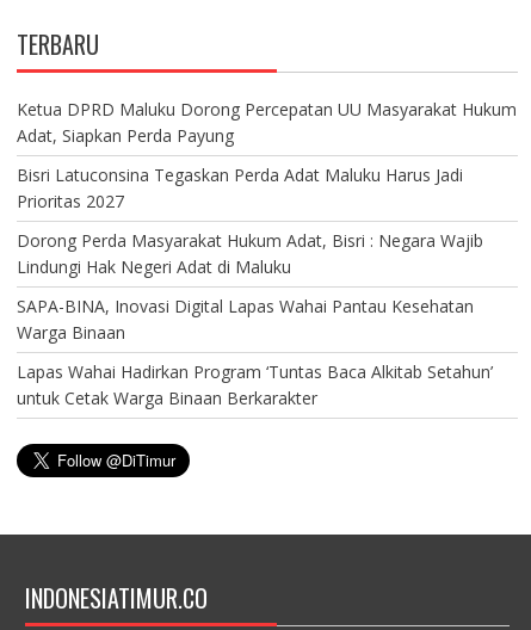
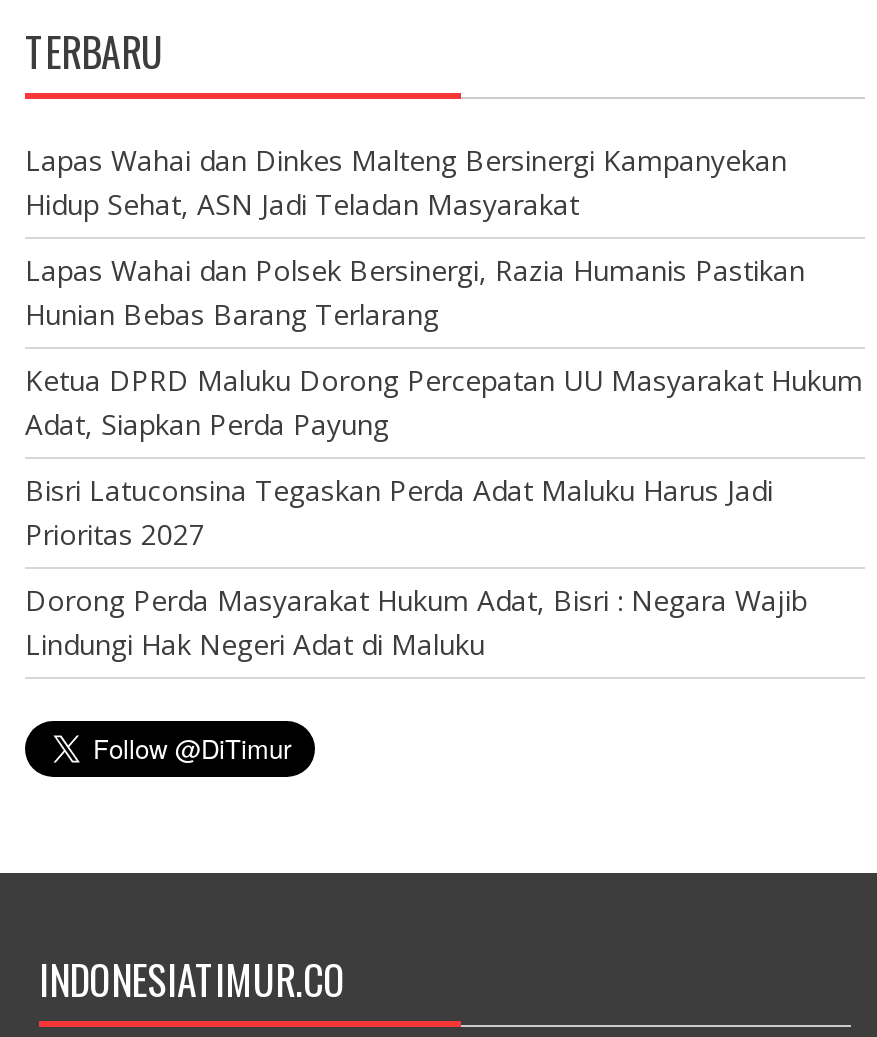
none -> [25,141,805,333] Lapas Wahai dan Dinkes Malteng Bersinergi Kampanyekan | Hidup Sehat, ASN Jadi Teladan Masyarakat | Lapas Wahai dan Polsek Bersinergi, Razia Humanis Pastikan | Hunian Bebas Barang Terlarang
moved [17,98,517,278] -> [25,361,863,663]: Ketua DPRD Maluku Dorong Percepatan UU Masyarakat Hukum | Adat, Siapkan Perda Payung | Bisri Latuconsina Tegaskan Perda Adat Maluku Harus Jadi | Prioritas 2027 | Dorong Perda Masyarakat Hukum Adat, Bisri : Negara Wajib | Lindungi Hak Negeri Adat di Maluku
[17,295,493,409] SAPA-BINA, Inovasi Digital Lapas Wahai Pantau Kesehatan | Warga Binaan | Lapas Wahai Hadirkan Program ‘Tuntas Baca Alkitab Setahun’ | untuk Cetak Warga Binaan Berkarakter -> none

